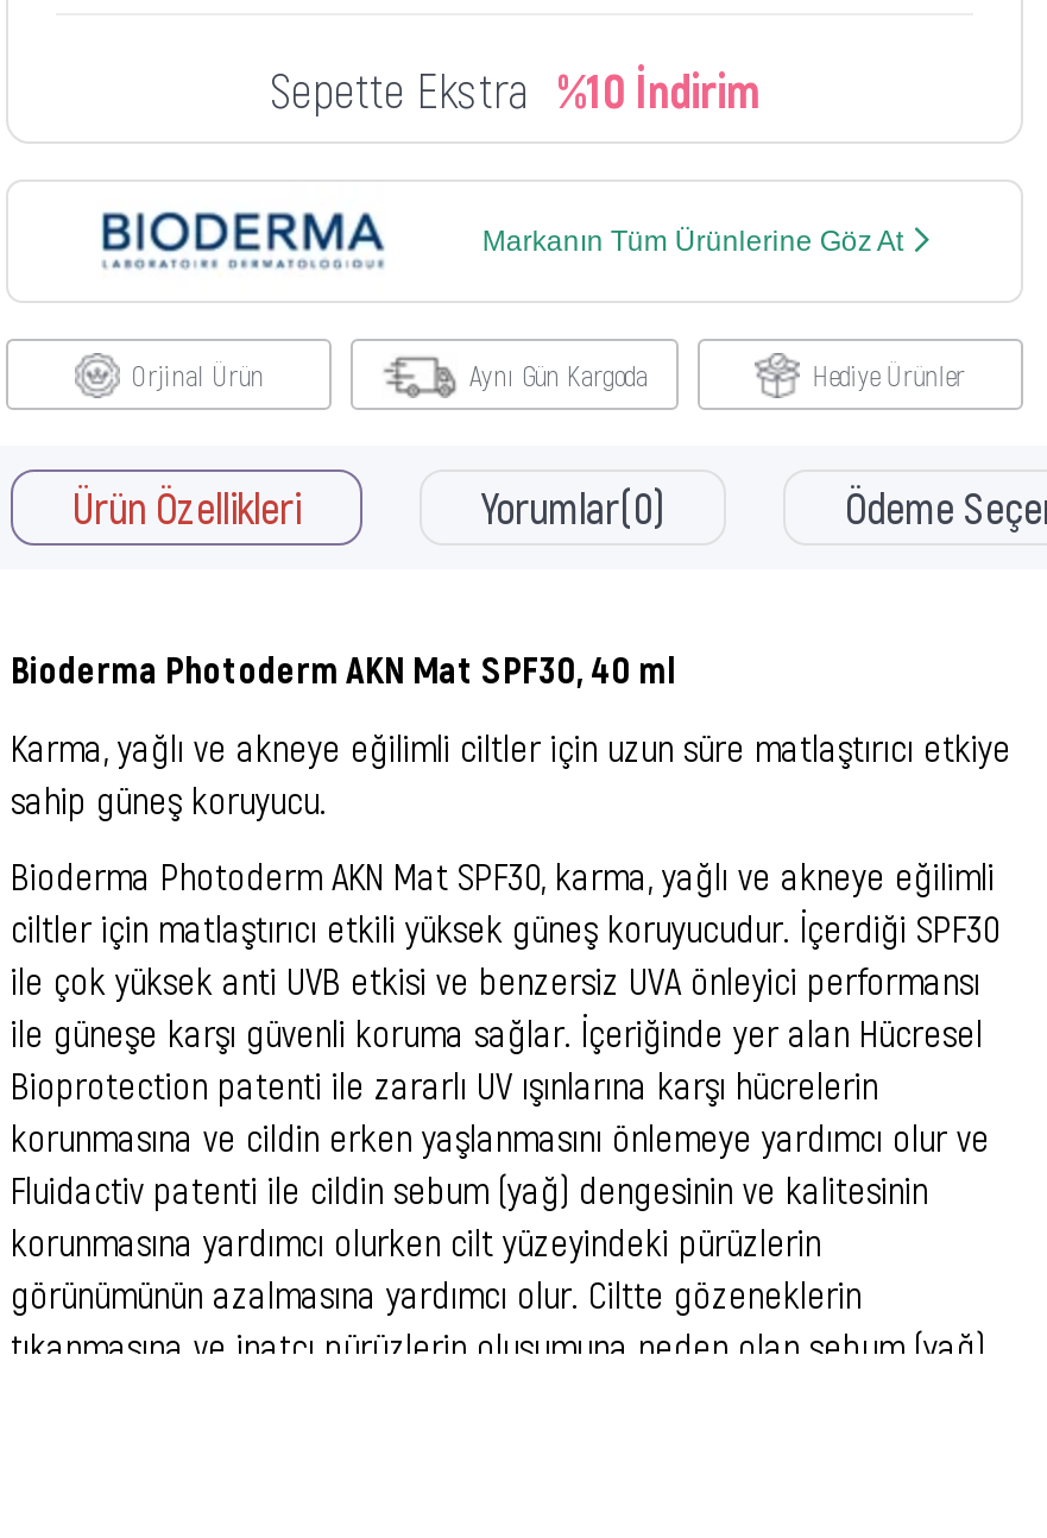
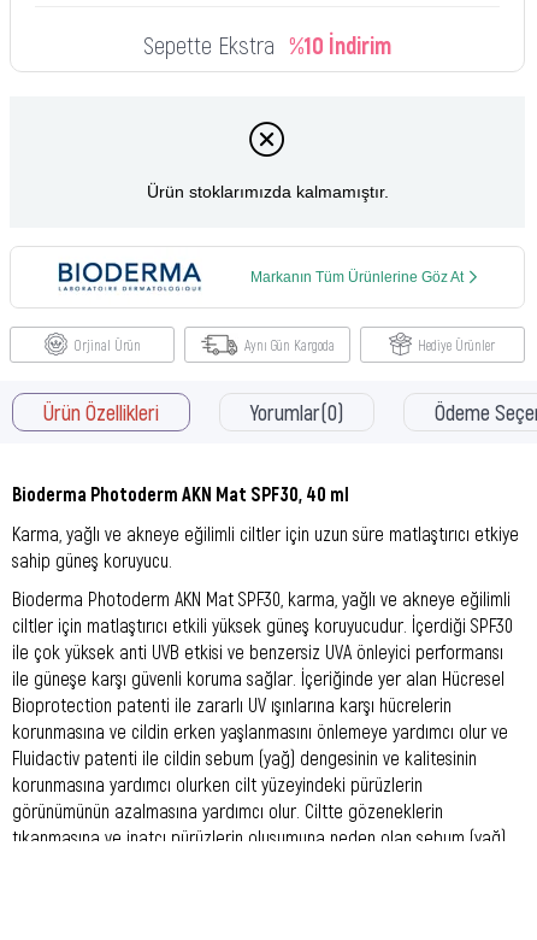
none -> [146,121,388,202] [image] | Ürün stoklarımızda kalmamıştır.

